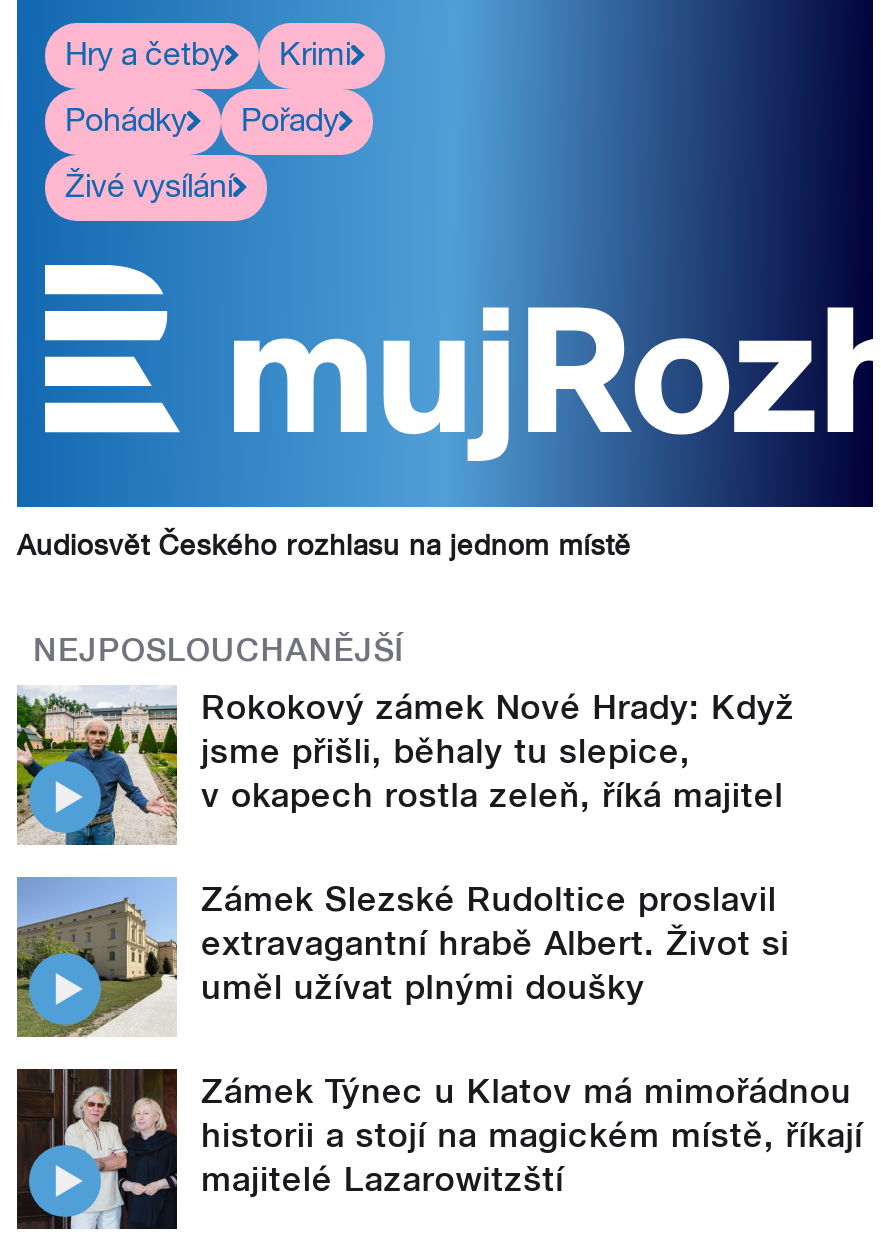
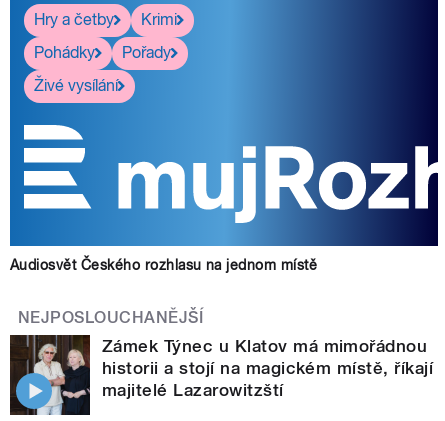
[15,685,795,1007] [image] | Rokokový zámek Nové Hrady: Když | jsme přišli, běhaly tu slepice, | v okapech rostla zeleň, říká majitel | Zámek Slezské Rudoltice proslavil | extravagantní hrabě Albert. Život si | uměl užívat plnými doušky -> none
[15,875,173,1039] [image] -> none

